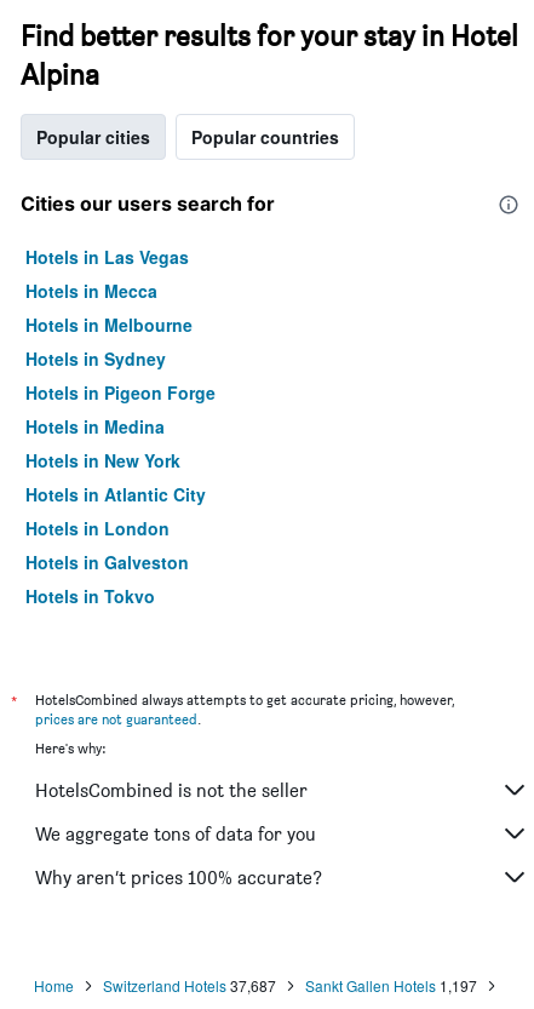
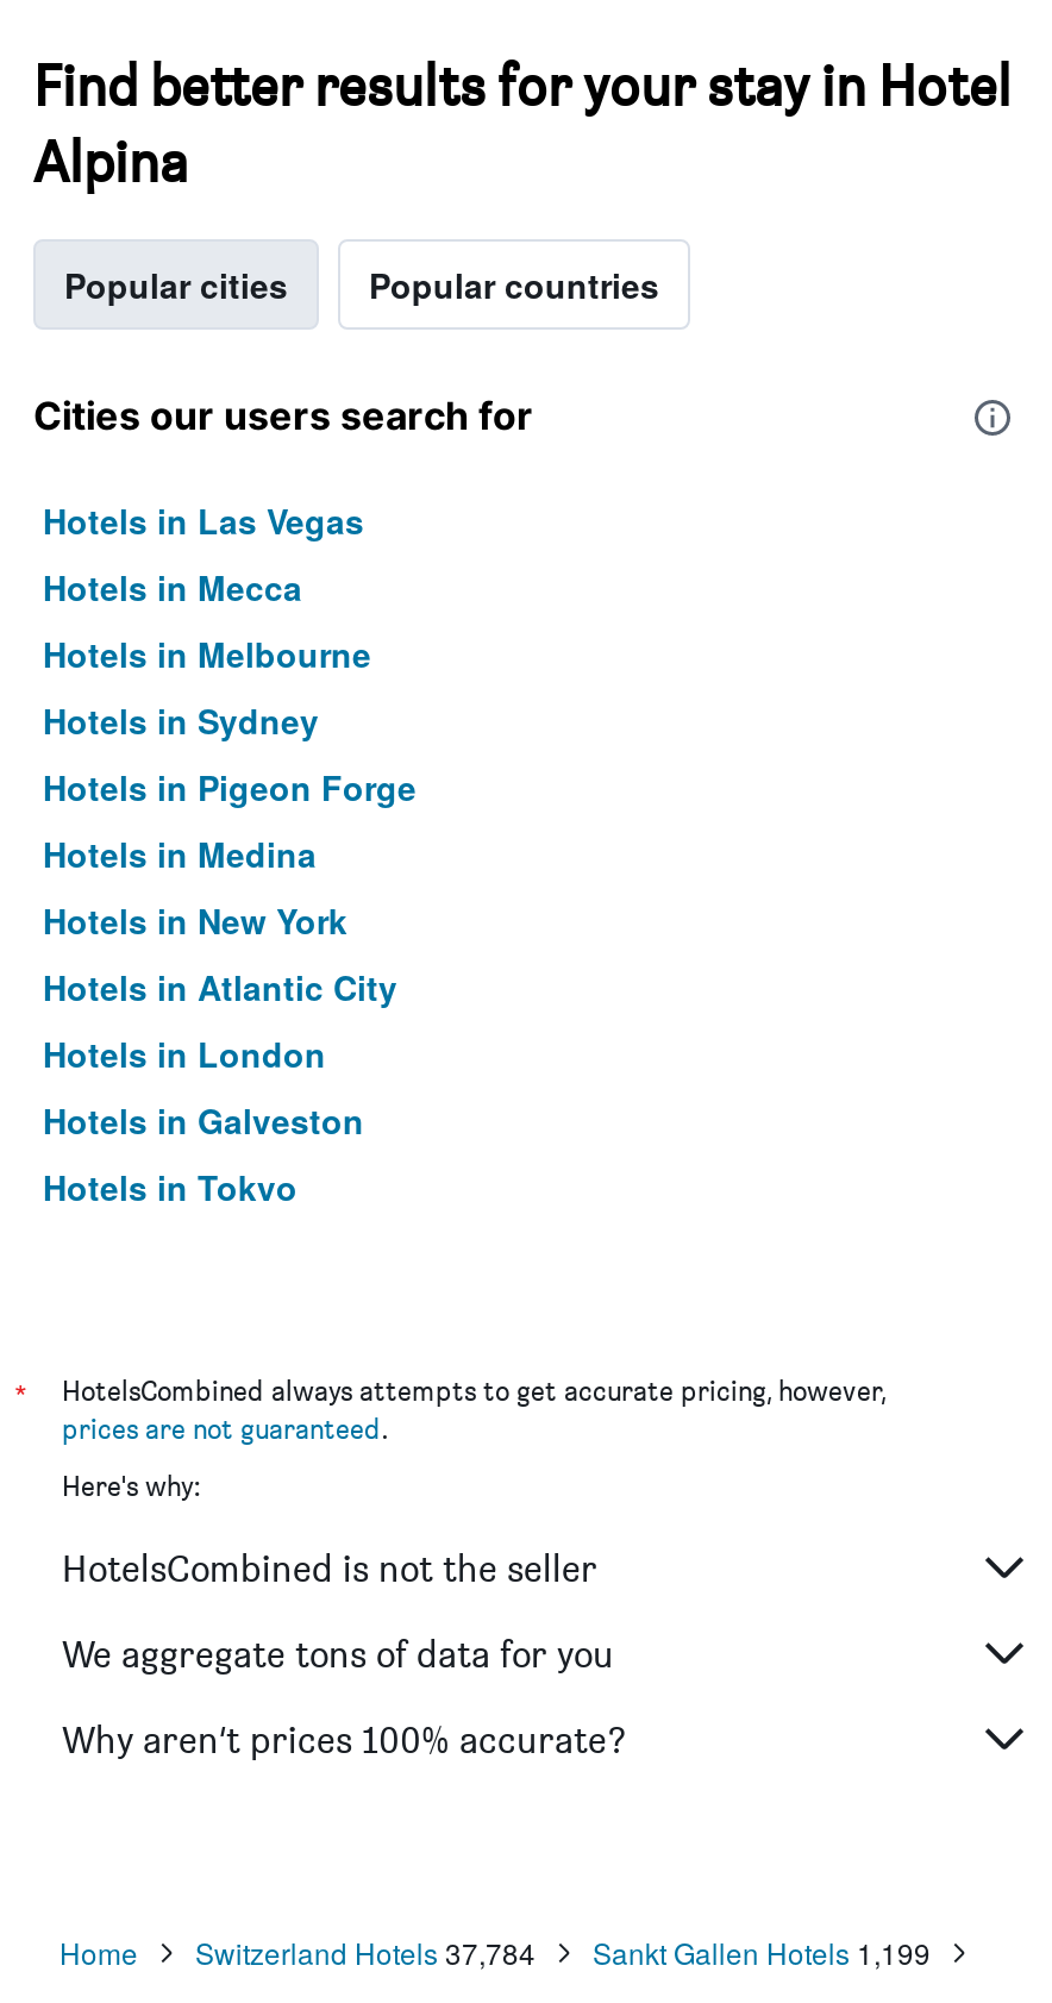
[103,975,276,996] Switzerland Hotels 37,687 -> [195,1932,536,1972] Switzerland Hotels 37,784
[305,975,477,996] Sankt Gallen Hotels 1,197 -> [593,1932,931,1972] Sankt Gallen Hotels 1,199

